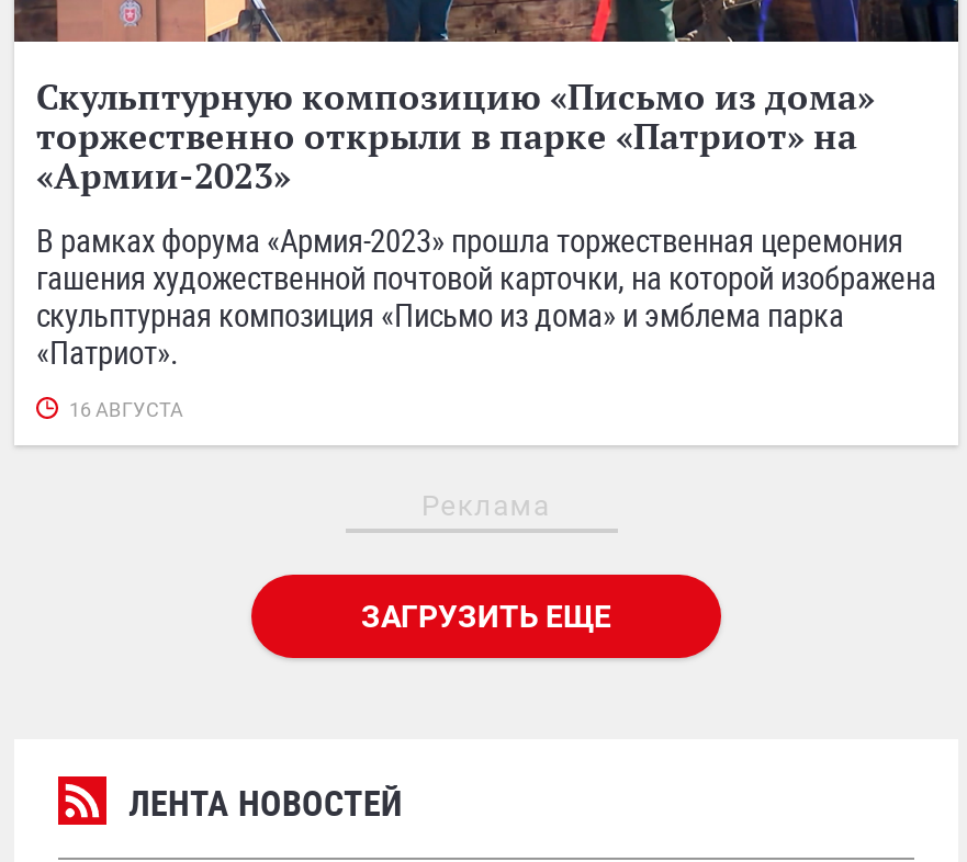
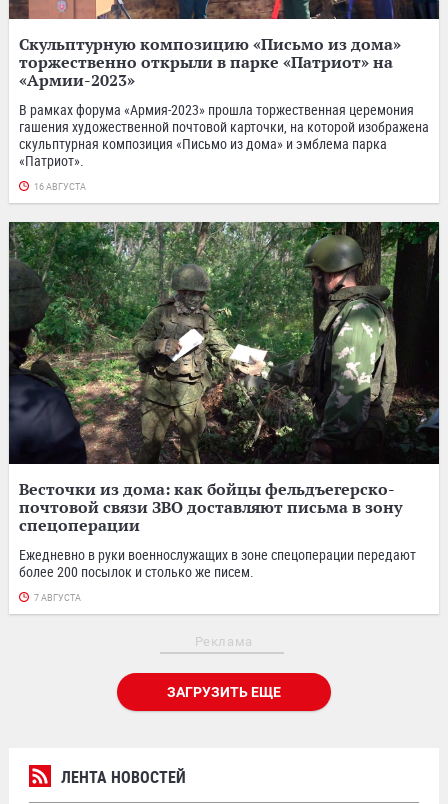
none -> [8,221,440,603] [image] | Весточки из дома: как бойцы фельдъегерско- | почтовой связи ЗВО доставляют письма в зону | спецоперации | Ежедневно в руки военнослужащих в зоне спецоперации передают | более 200 посылок и столько же писем. | 7 АВГУСТА

